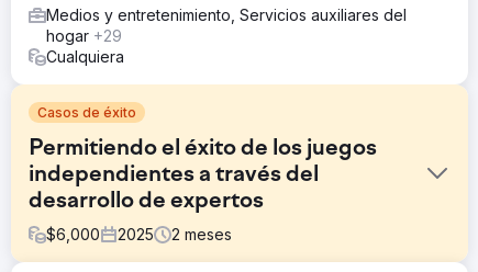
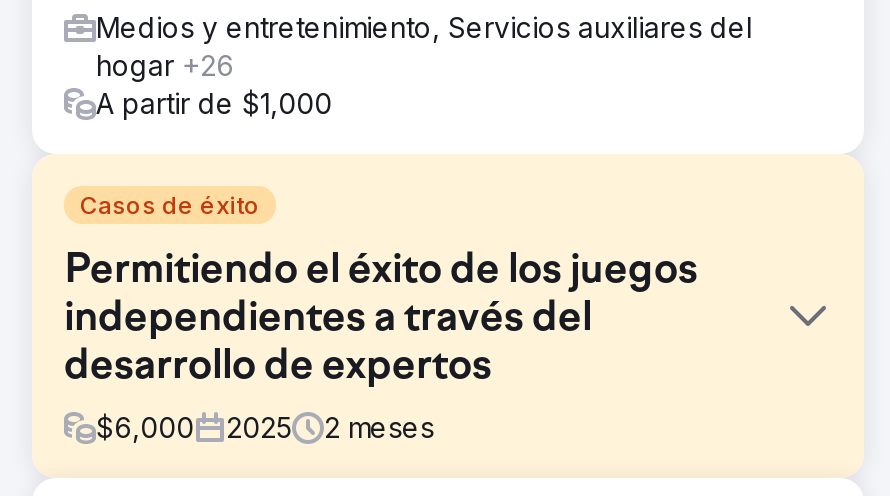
[46,26,124,66] hogar +29 | Cualquiera -> [96,48,332,120] hogar +26 | A partir de $1,000

